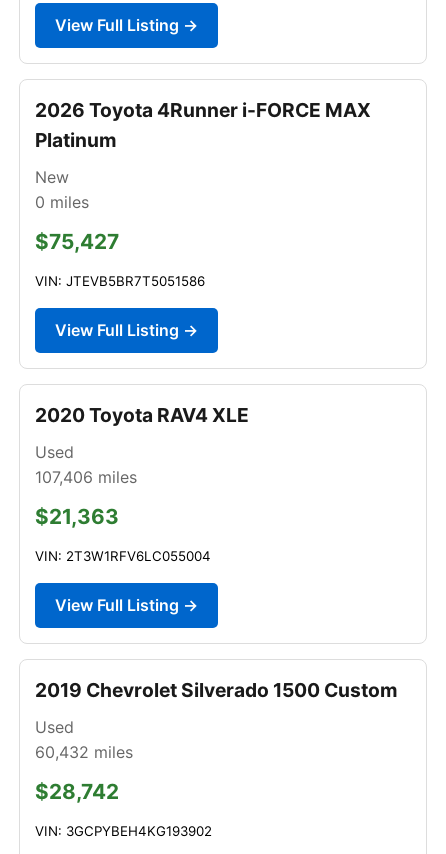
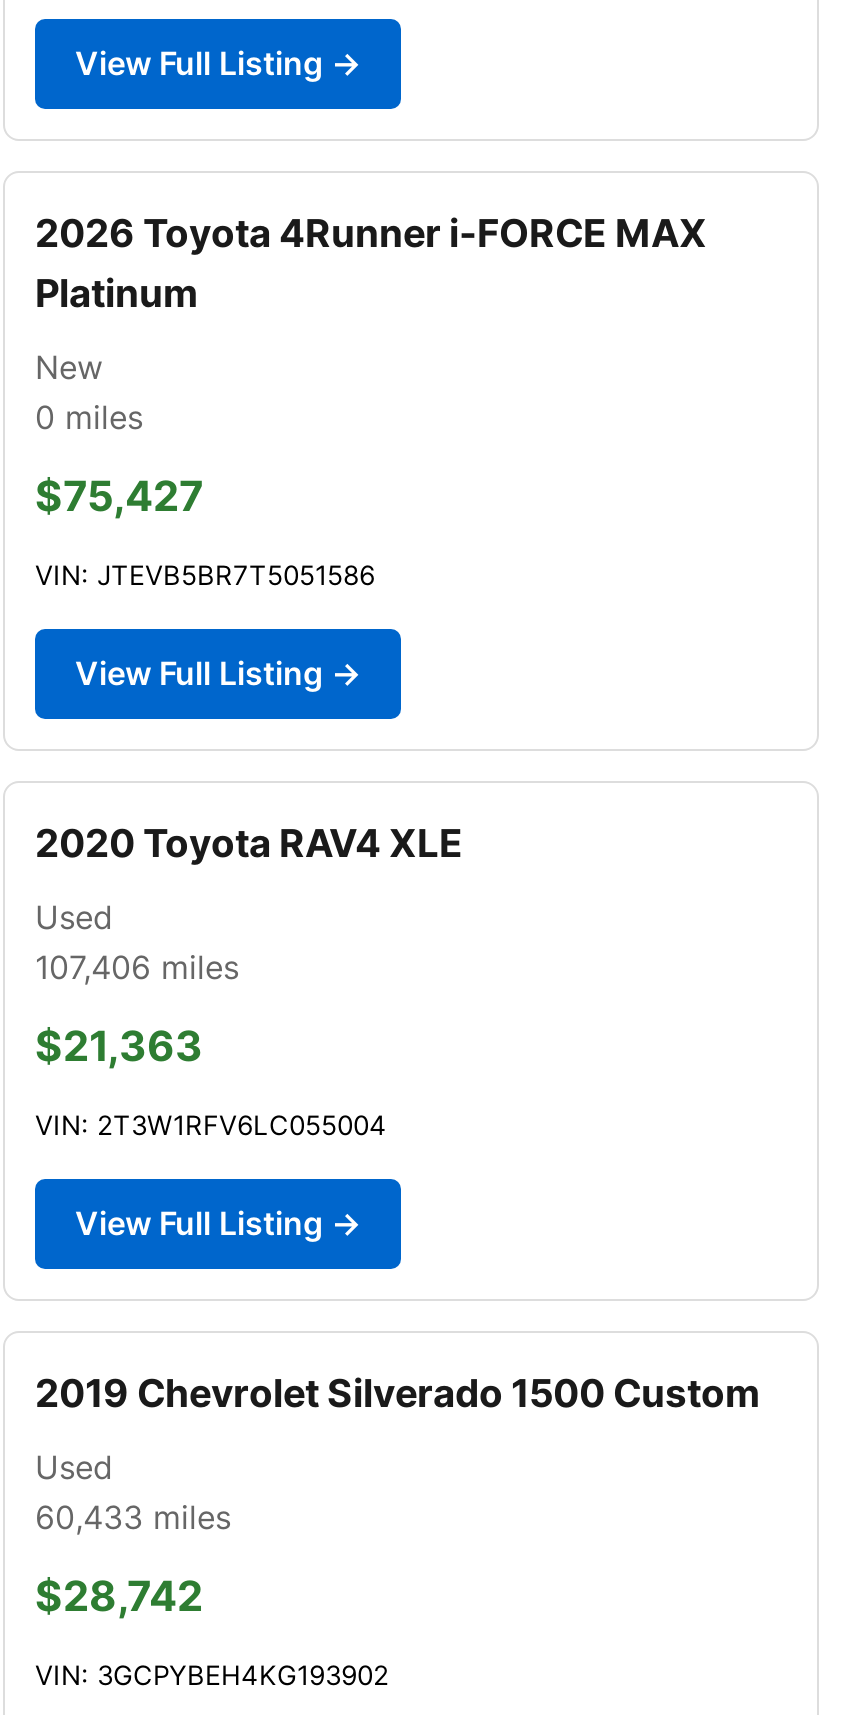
[35,742,133,762] 60,432 miles -> [35,1497,231,1537] 60,433 miles

